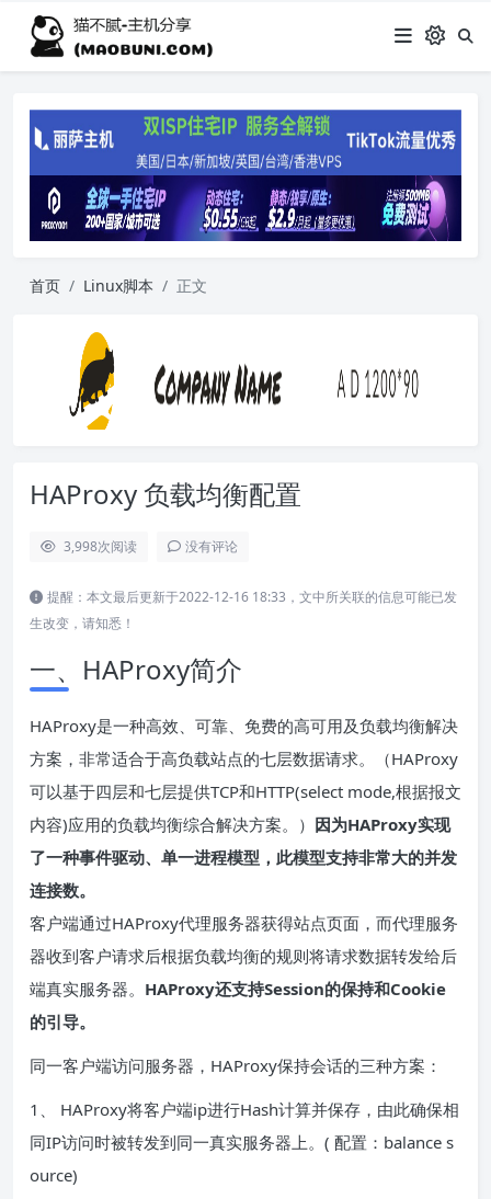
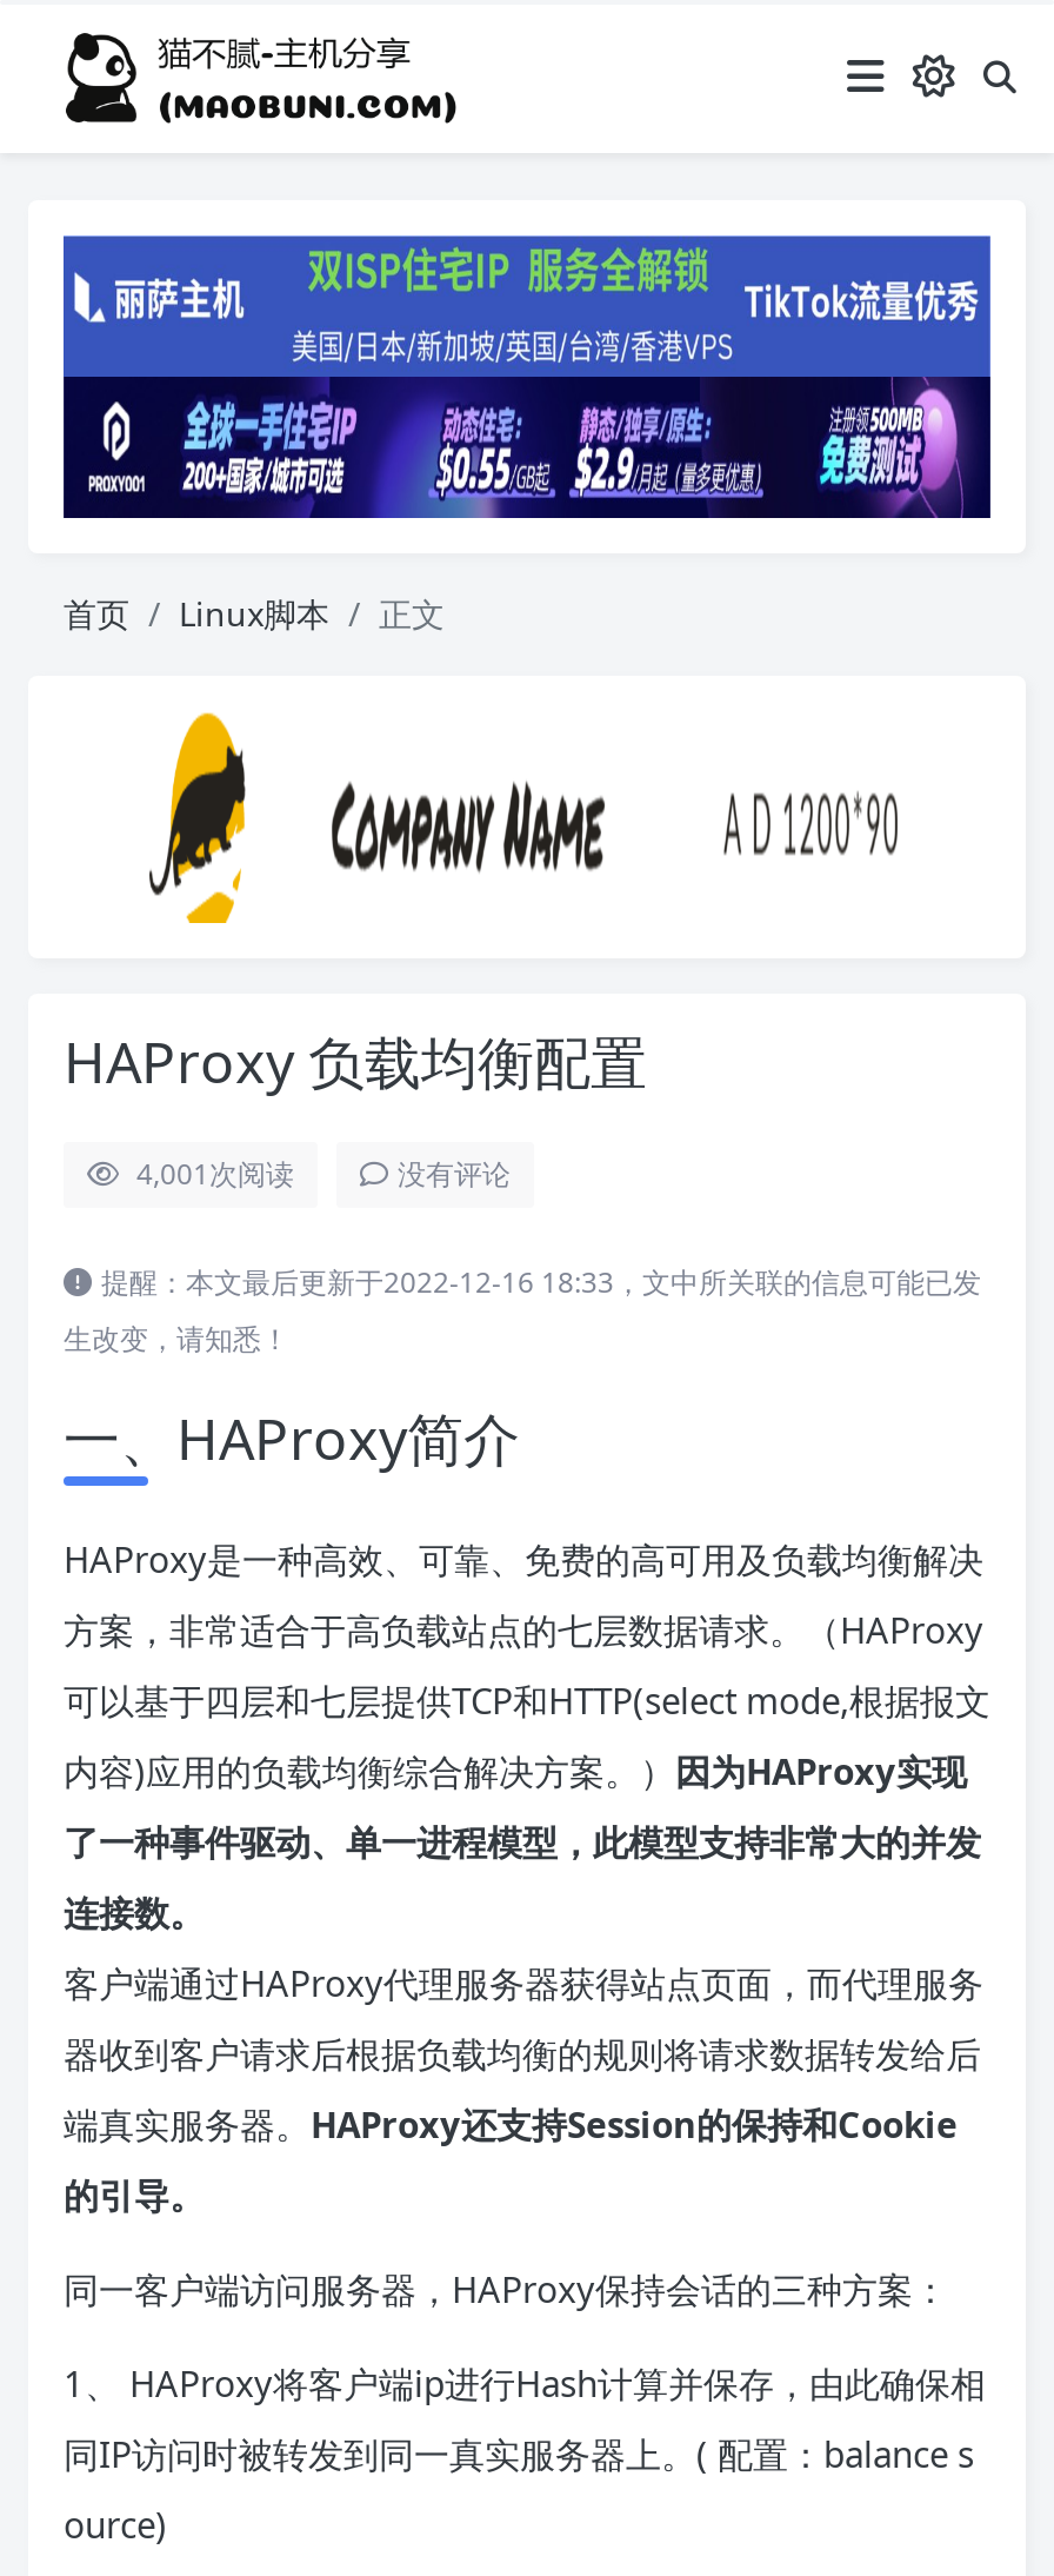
[64,537,137,556] 3,998次阅读 -> [136,1154,294,1194] 4,001次阅读

